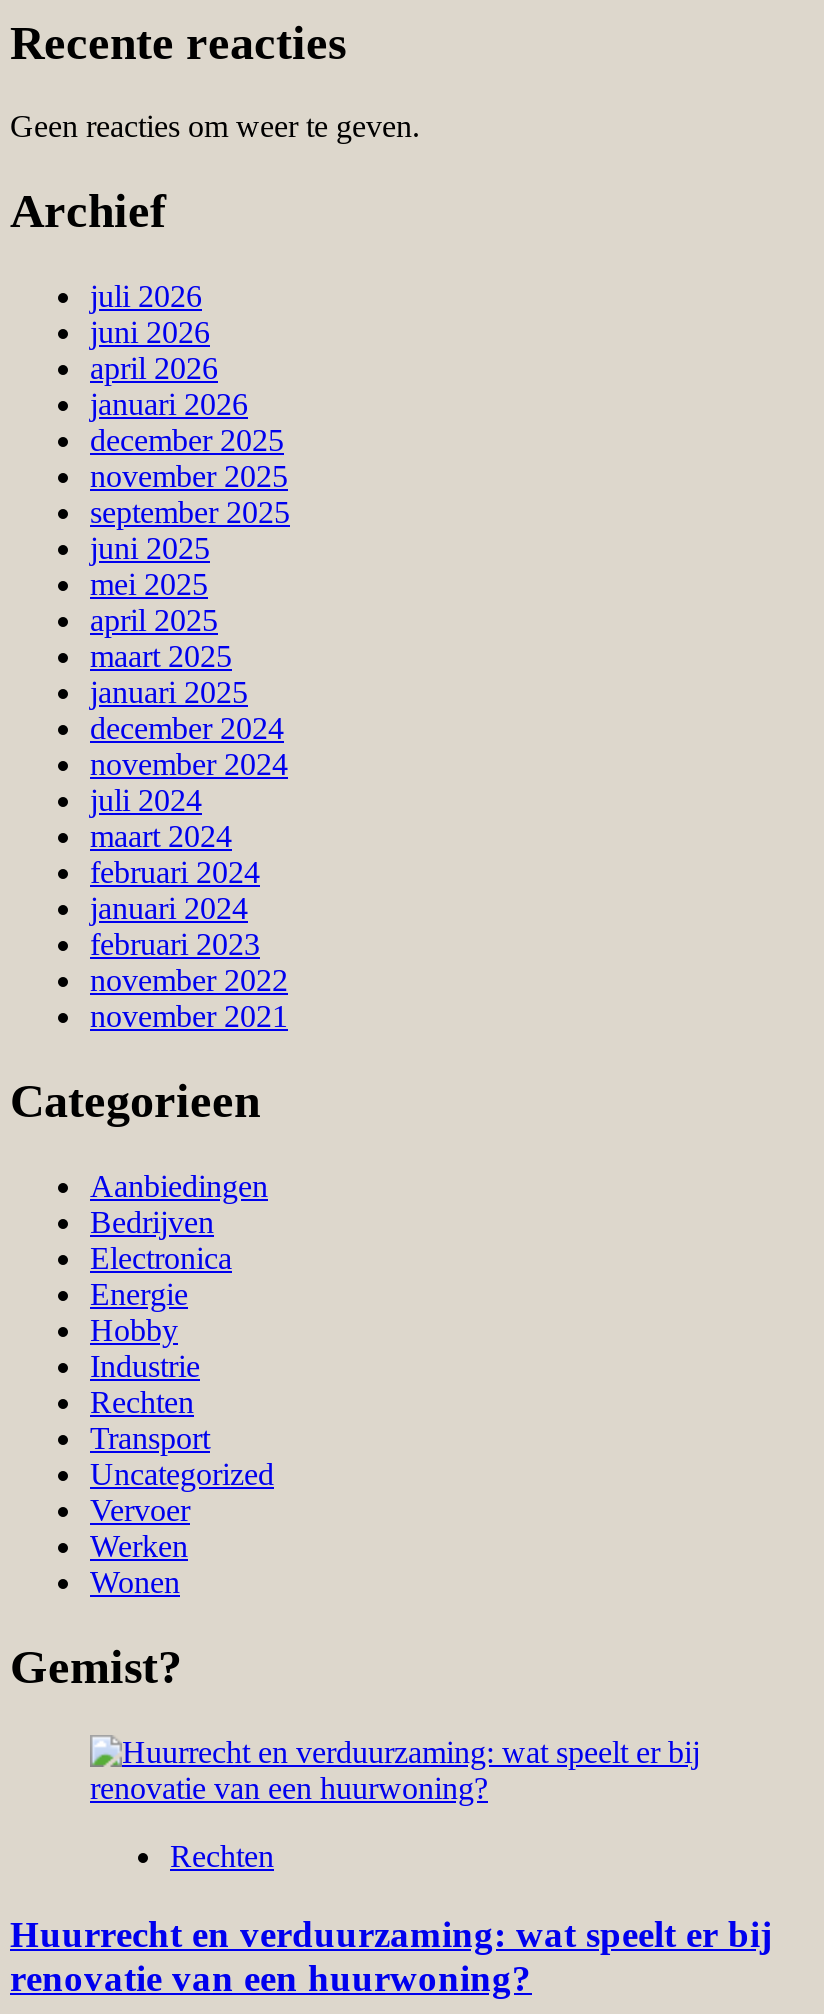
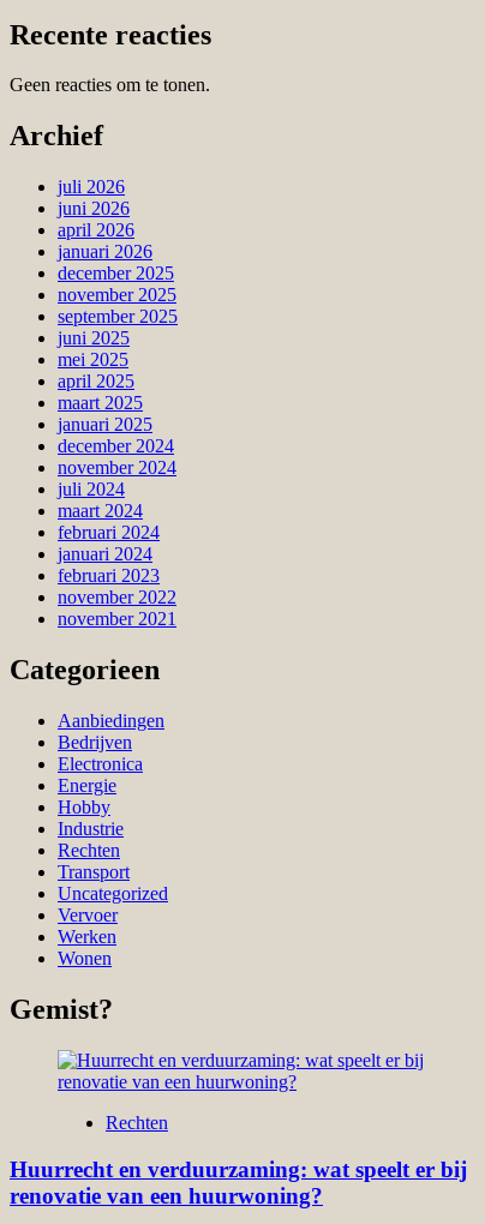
[10,110,420,144] Geen reacties om weer te geven. -> [10,75,210,95] Geen reacties om te tonen.

